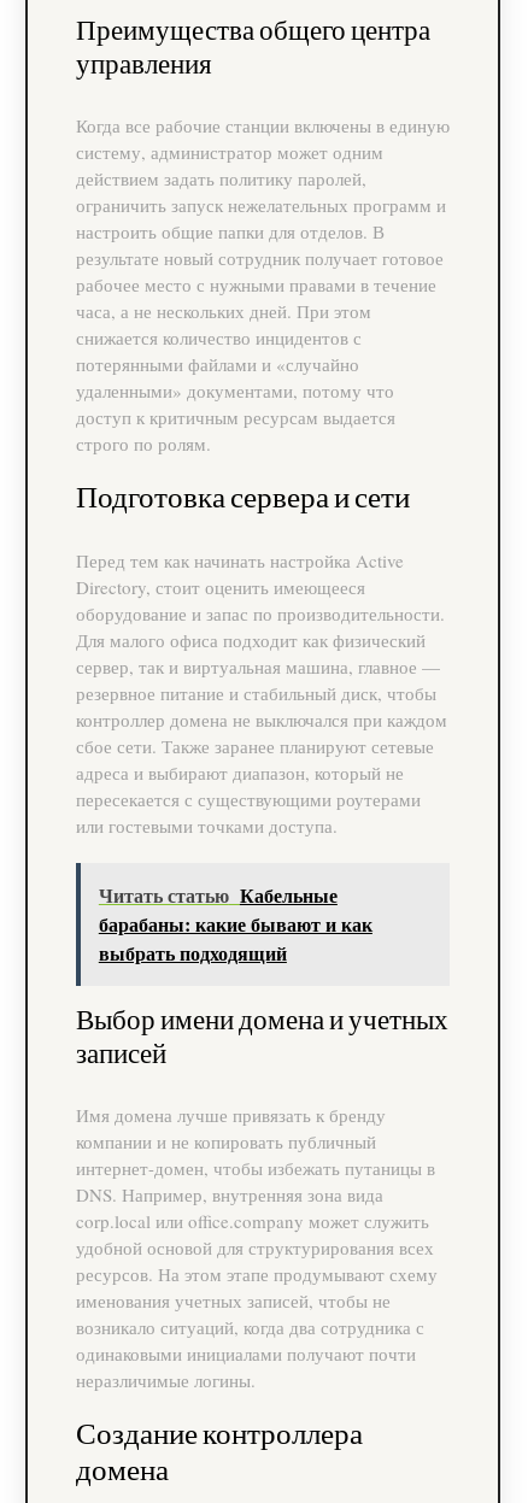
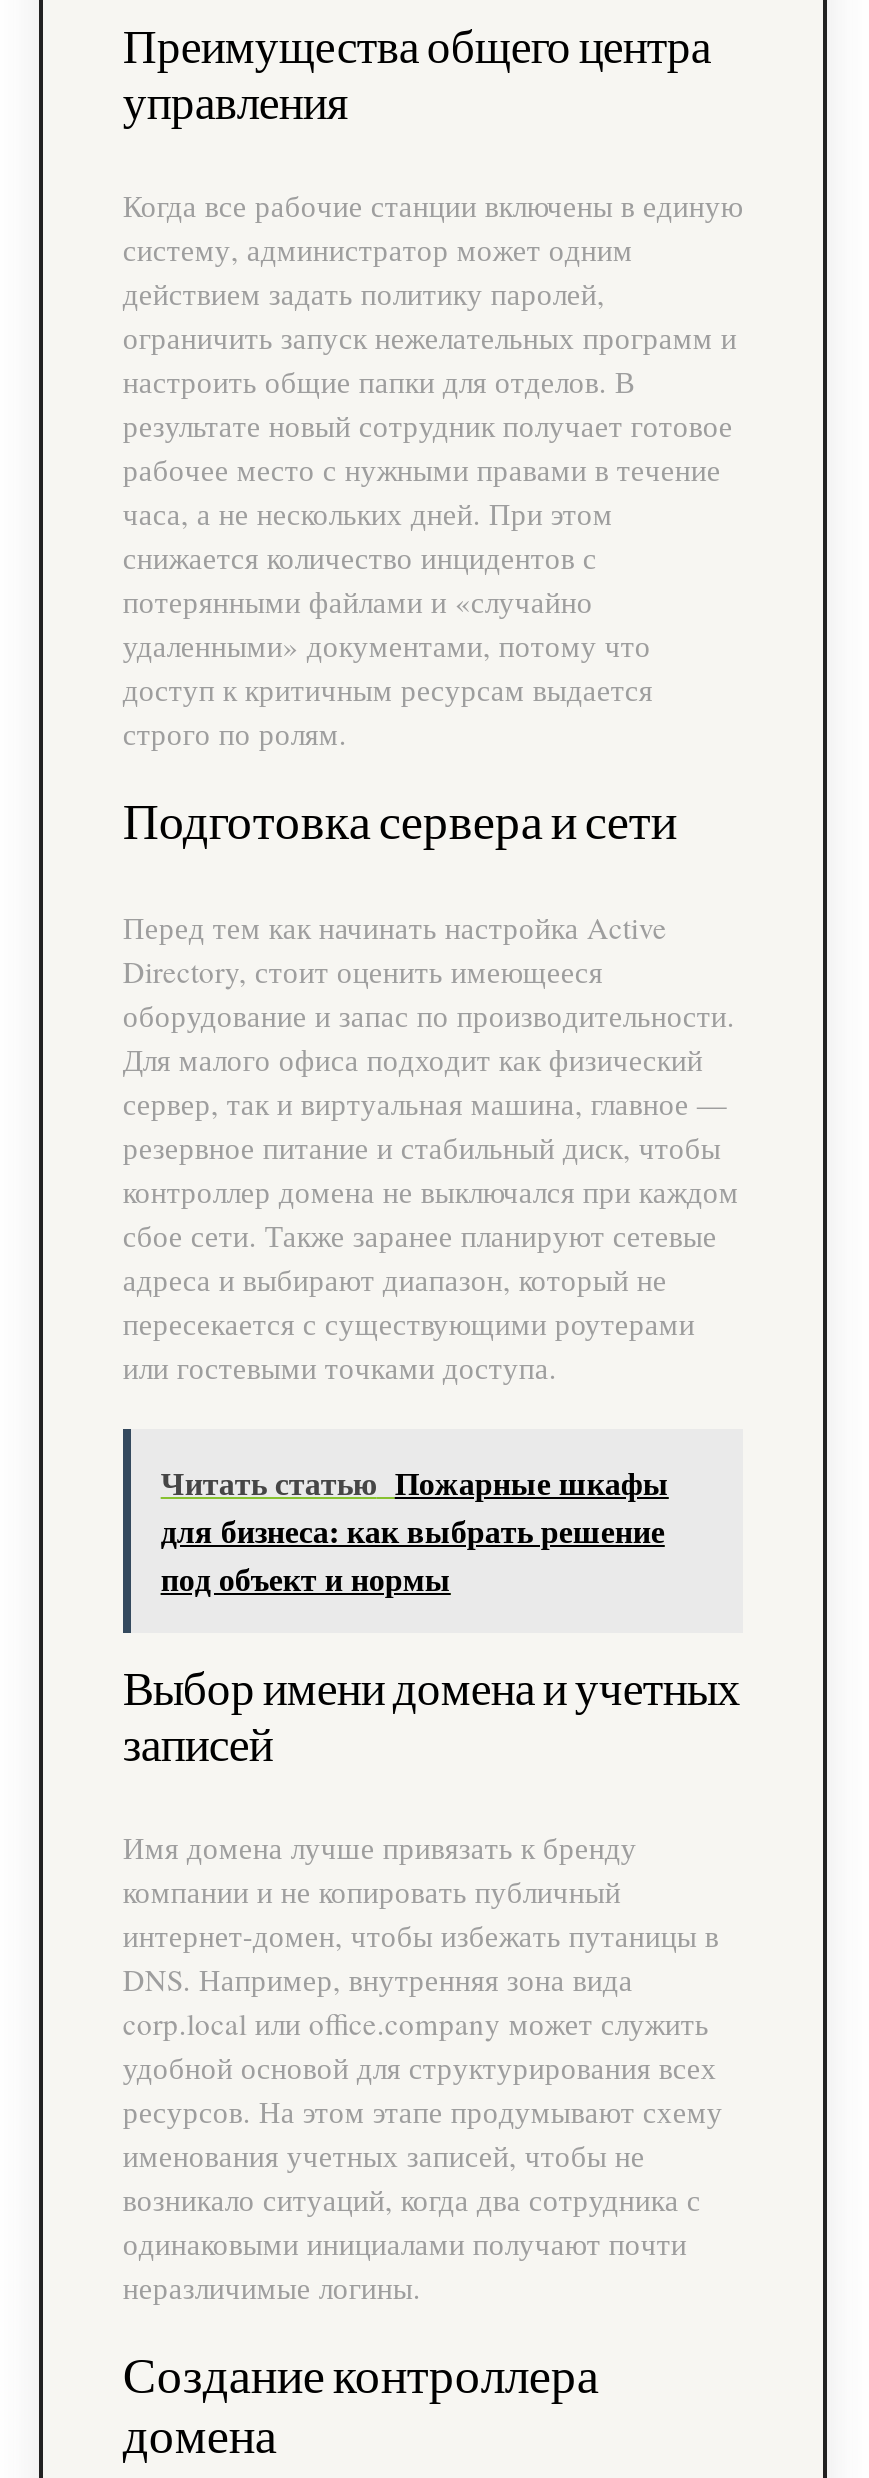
[99,881,372,966] Читать статью Кабельные | барабаны: какие бывают и как | выбрать подходящий -> [161,1458,669,1600] Читать статью Пожарные шкафы | для бизнеса: как выбрать решение | под объект и нормы

